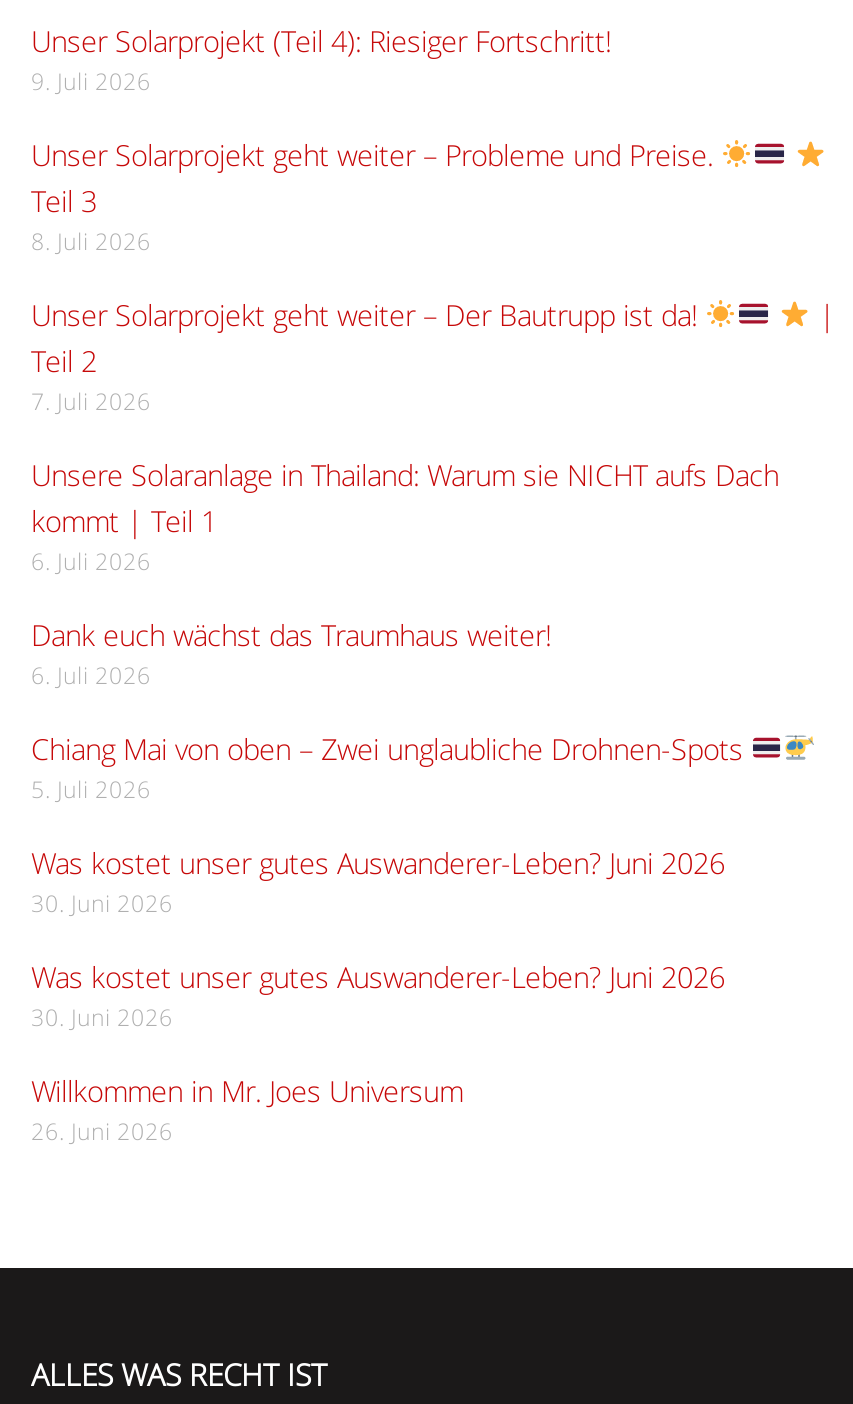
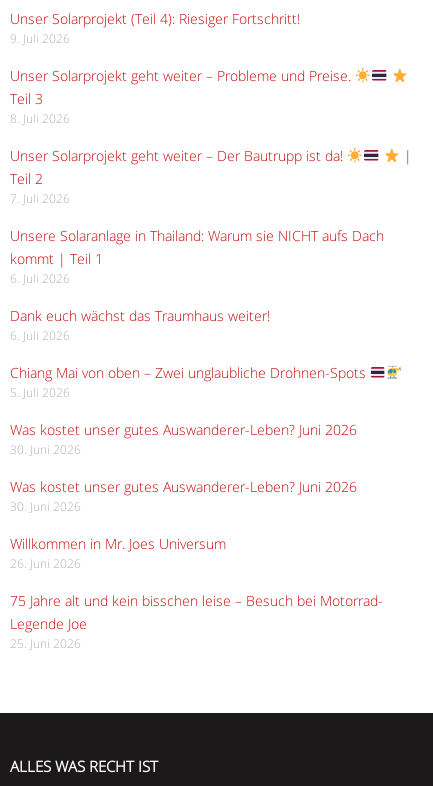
none -> [10,591,383,651] 75 Jahre alt und kein bisschen leise – Besuch bei Motorrad- | Legende Joe | 25. Juni 2026

